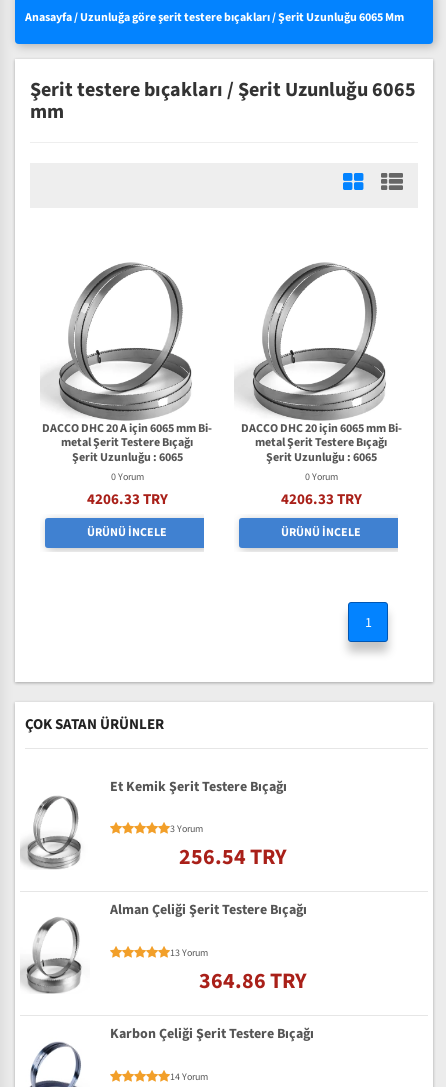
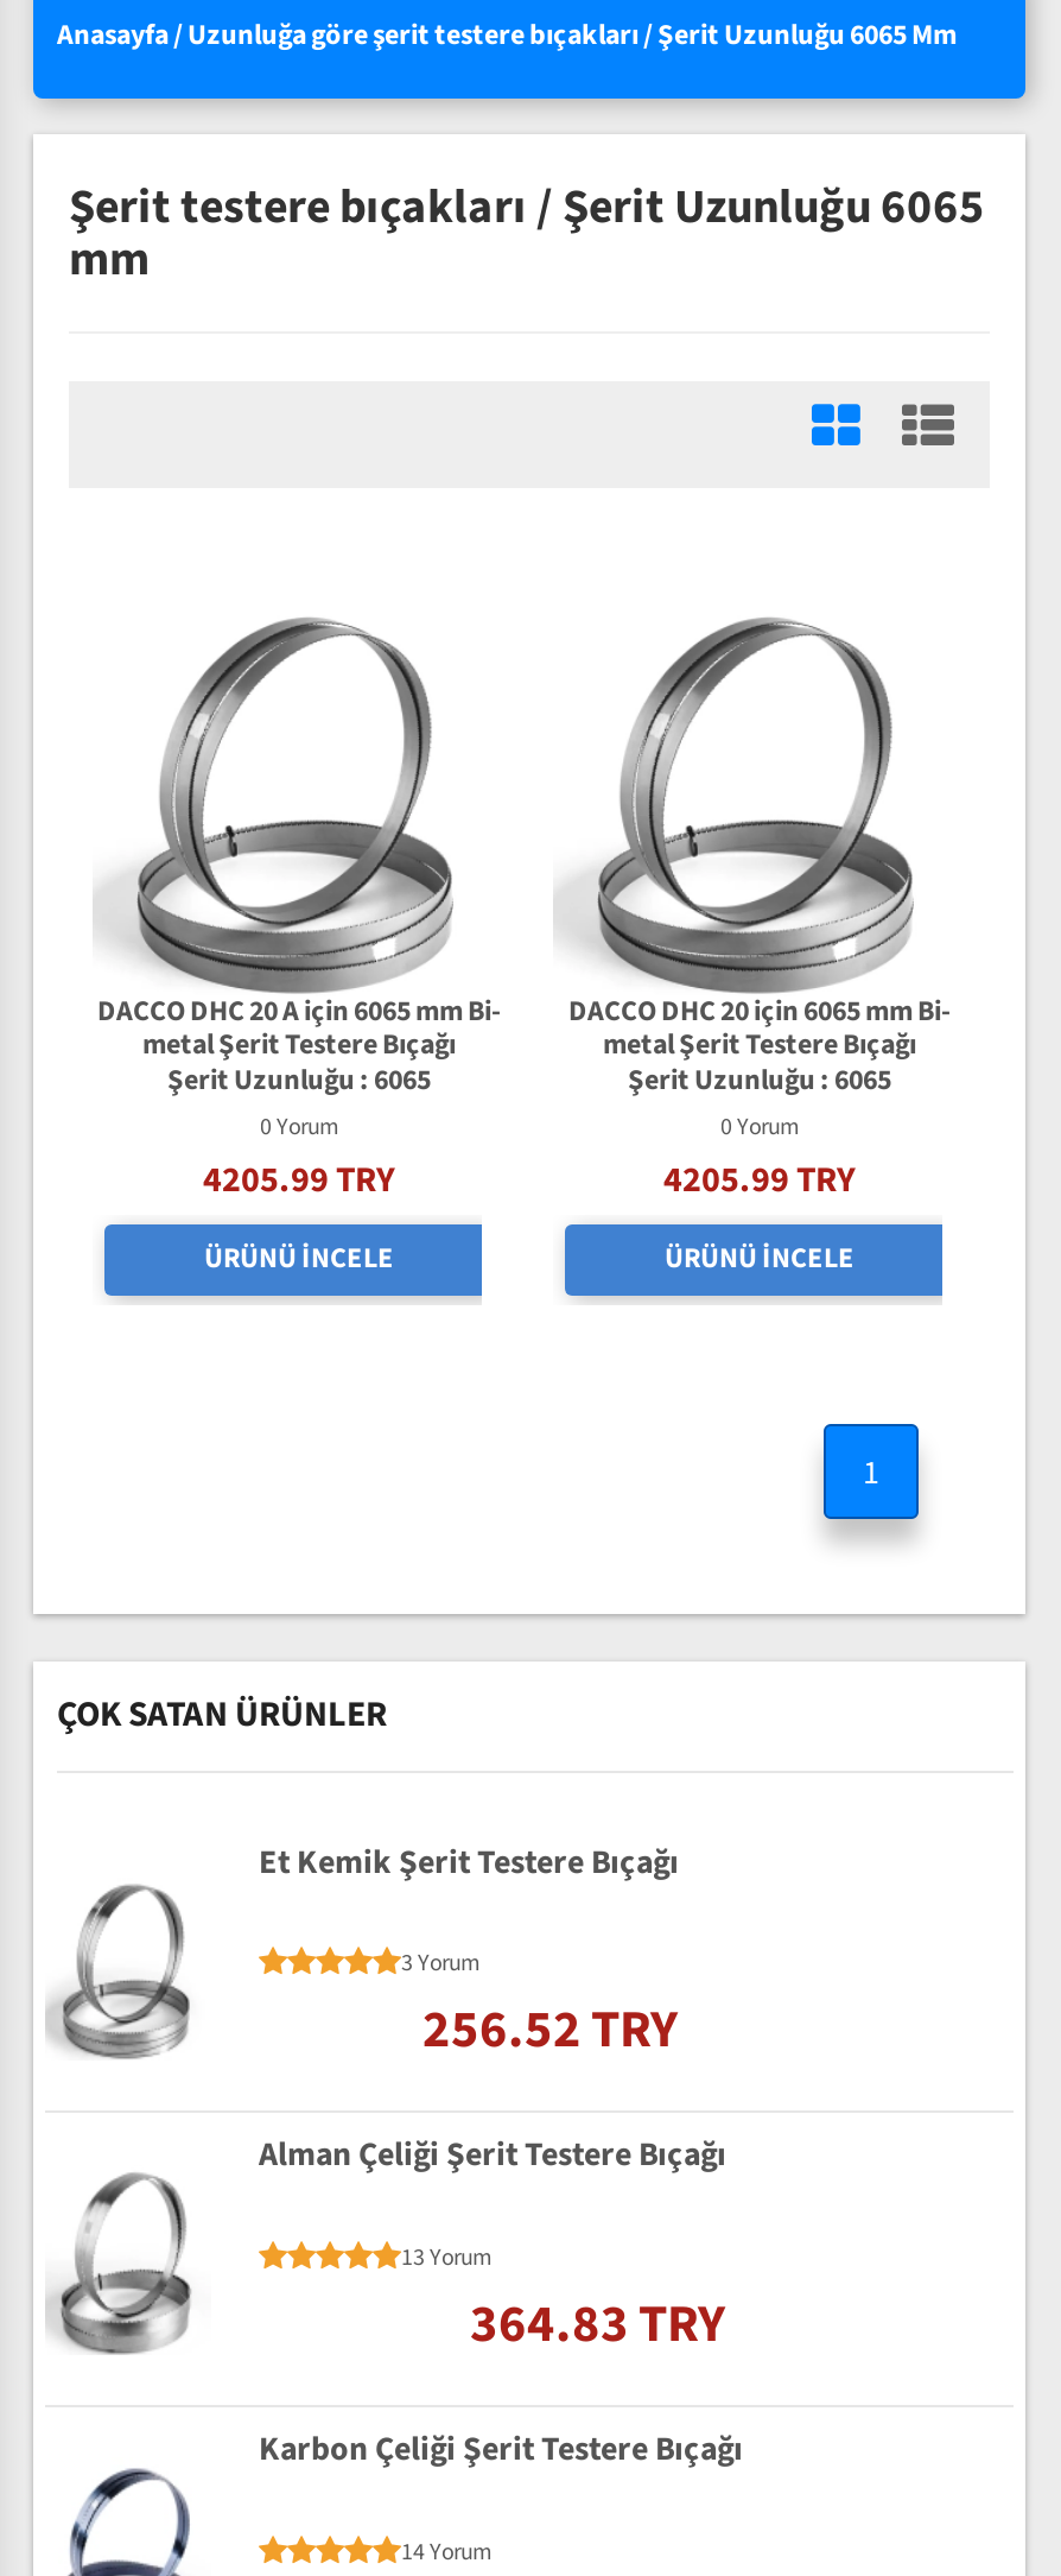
[86,489,167,510] 4206.33 TRY -> [203,1155,395,1205] 4205.99 TRY
[280,489,361,510] 4206.33 TRY -> [663,1155,856,1205] 4205.99 TRY
[179,841,287,873] 256.54 TRY -> [423,1993,679,2069] 256.52 TRY
[199,965,307,997] 364.86 TRY -> [470,2286,726,2362] 364.83 TRY

